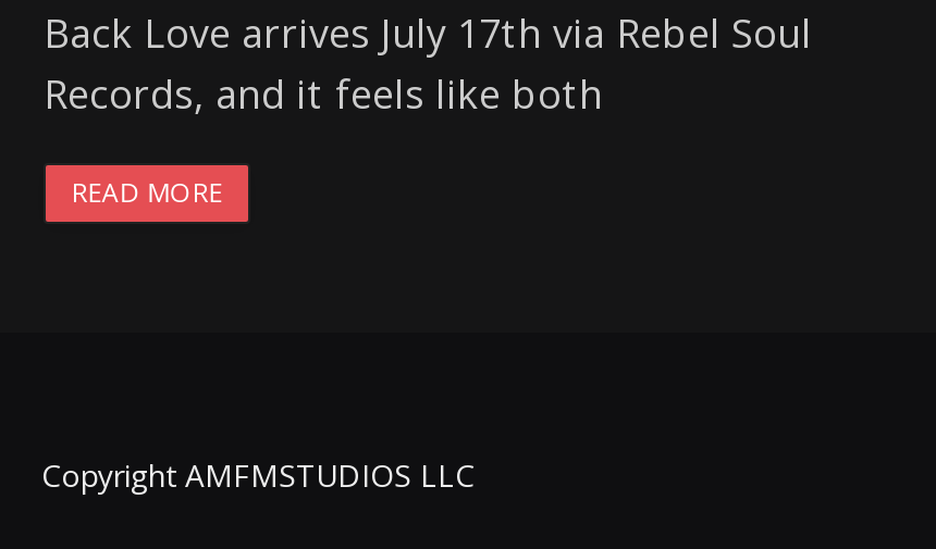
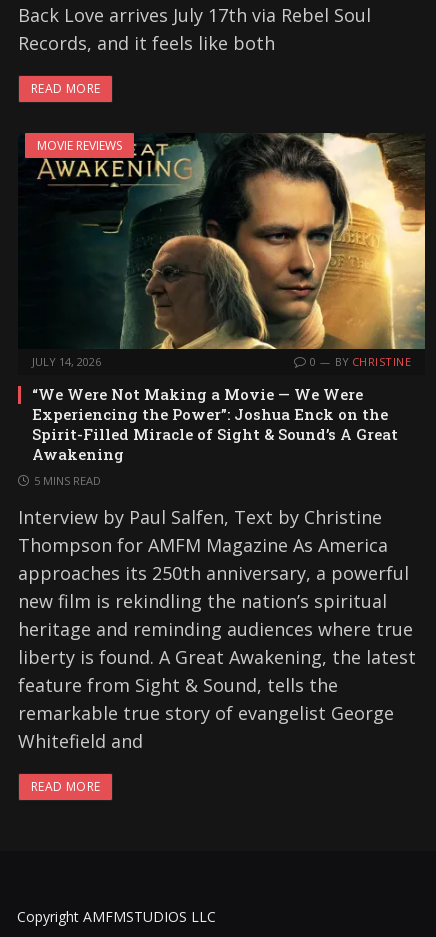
none -> [18,354,416,795] JULY 14, 2026 | 0 | BY CHRISTINE | “We Were Not Making a Movie — We Were | Experiencing the Power”: Joshua Enck on the | Spirit-Filled Miracle of Sight & Sound’s A Great | Awakening | 5 MINS READ | Interview by Paul Salfen, Text by Christine | Thompson for AMFM Magazine As America | approaches its 250th anniversary, a powerful | new film is rekindling the nation’s spiritual | heritage and reminding audiences where true | liberty is found. A Great Awakening, the latest | feature from Sight & Sound, tells the | remarkable true story of evangelist George | Whitefield and | READ MORE
none -> [37,132,426,350] [image] | MOVIE REVIEWS

